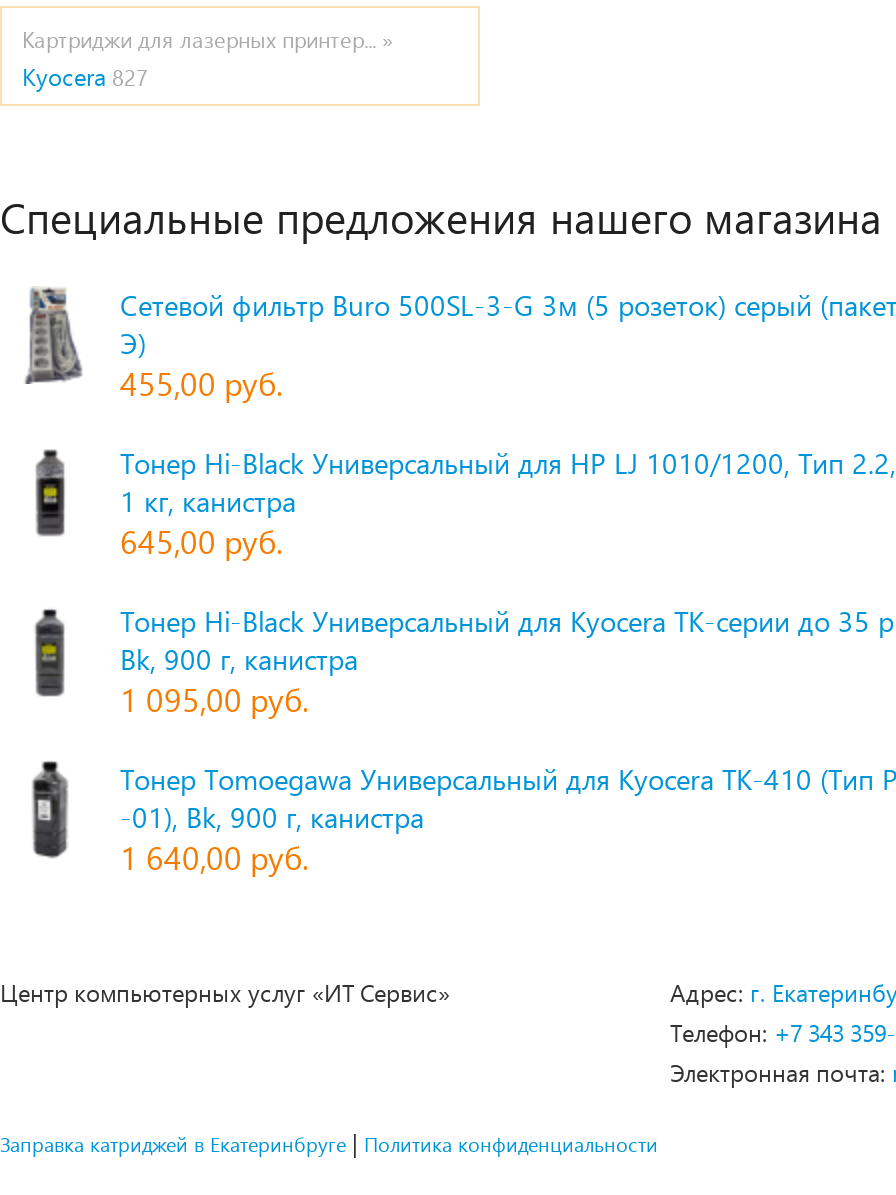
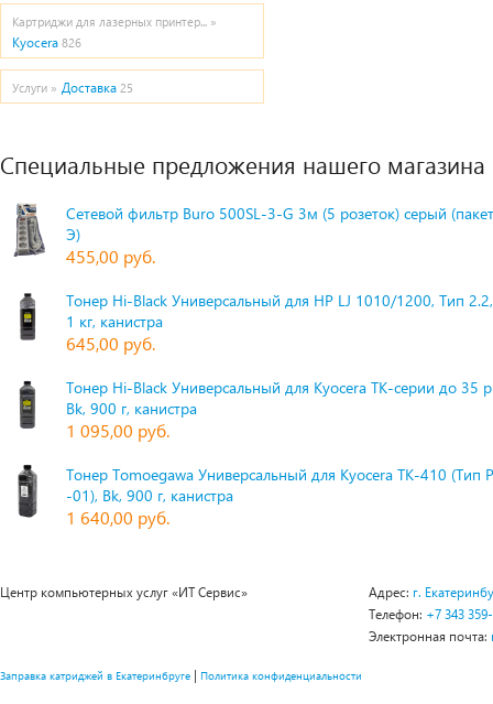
[22,62,148,92] Kyocera 827 -> [12,34,133,96] Kyocera 826 | Услуги » Доставка 25

